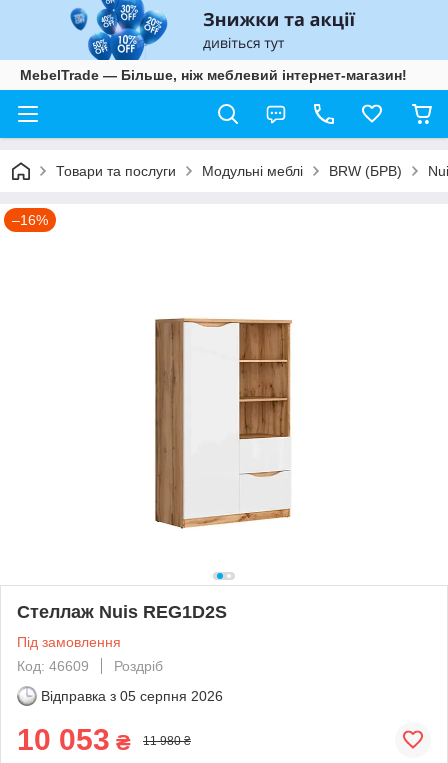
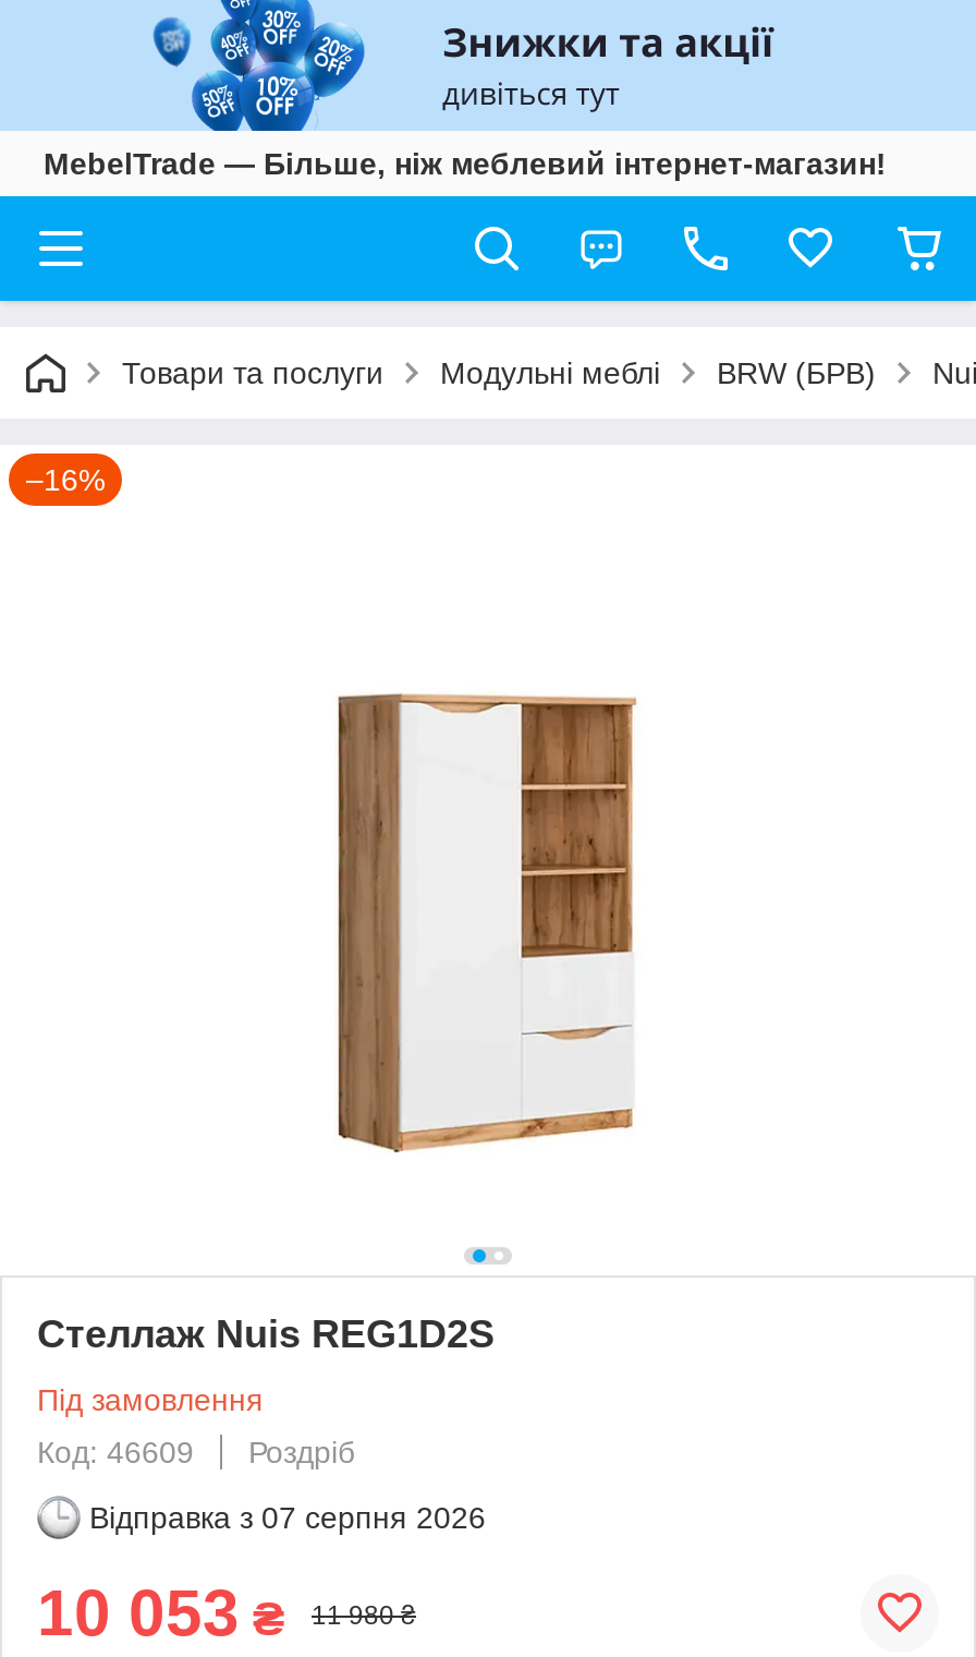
[41,688,223,704] Відправка з 05 серпня 2026 -> [89,1500,486,1534] Відправка з 07 серпня 2026

